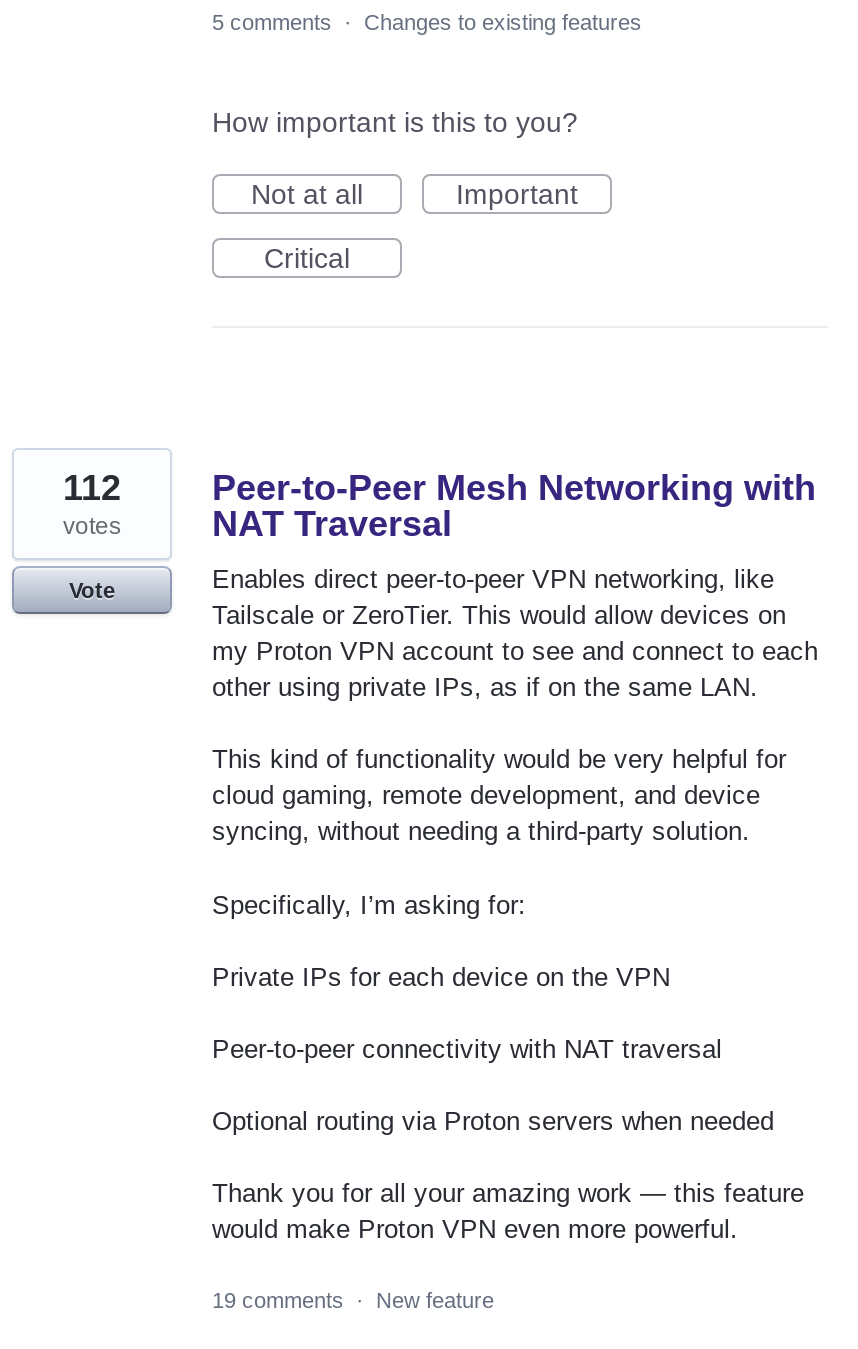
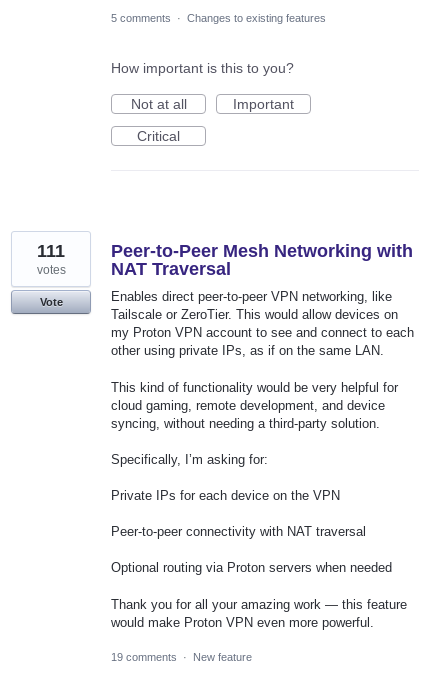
[63,469,121,509] 112 -> [37,241,65,261] 111

